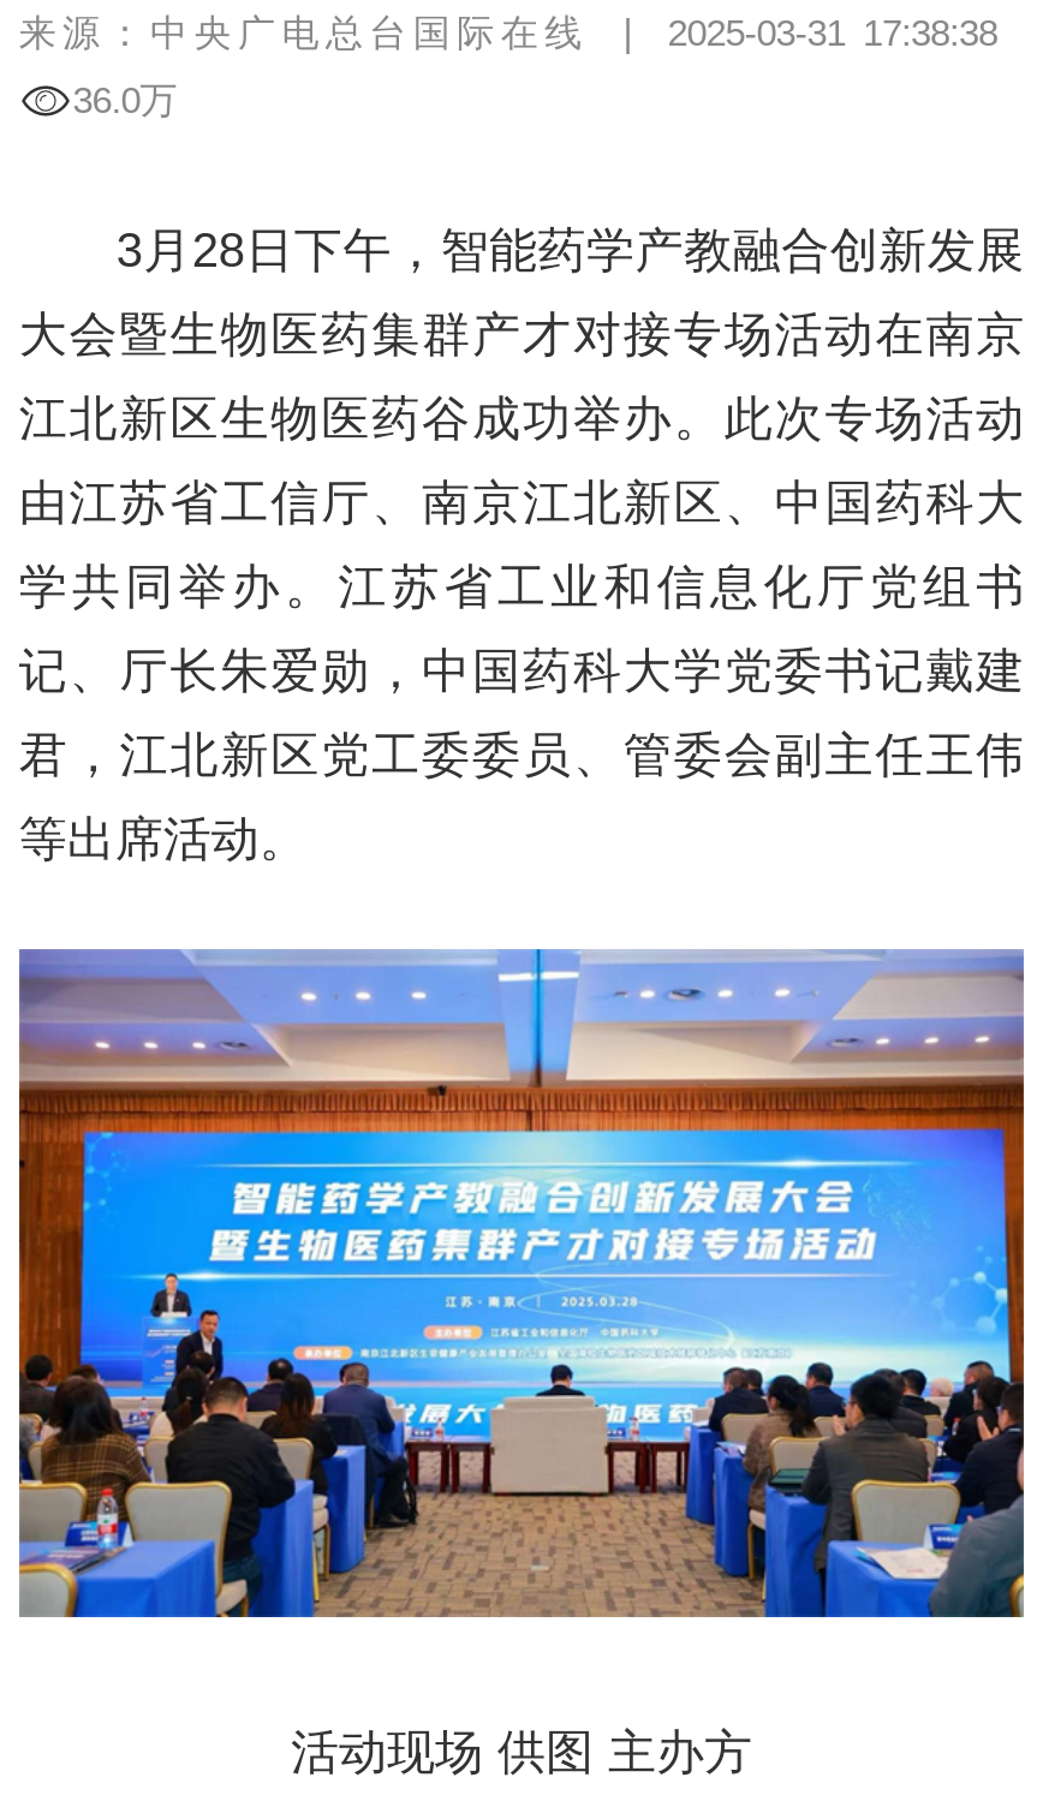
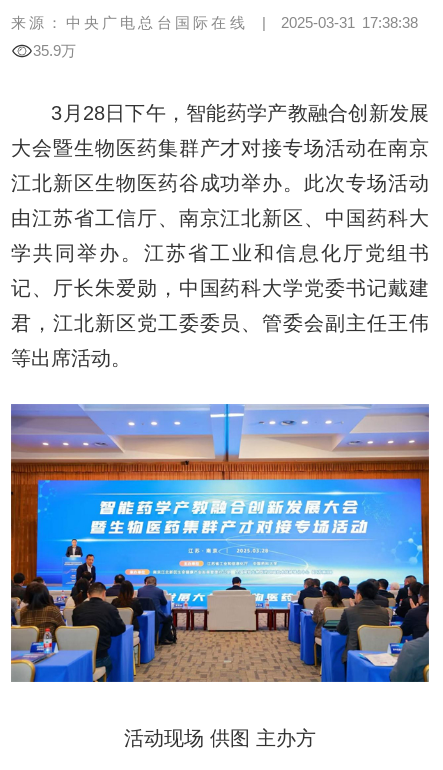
[73,79,176,119] 36.0万 -> [33,42,76,59] 35.9万

